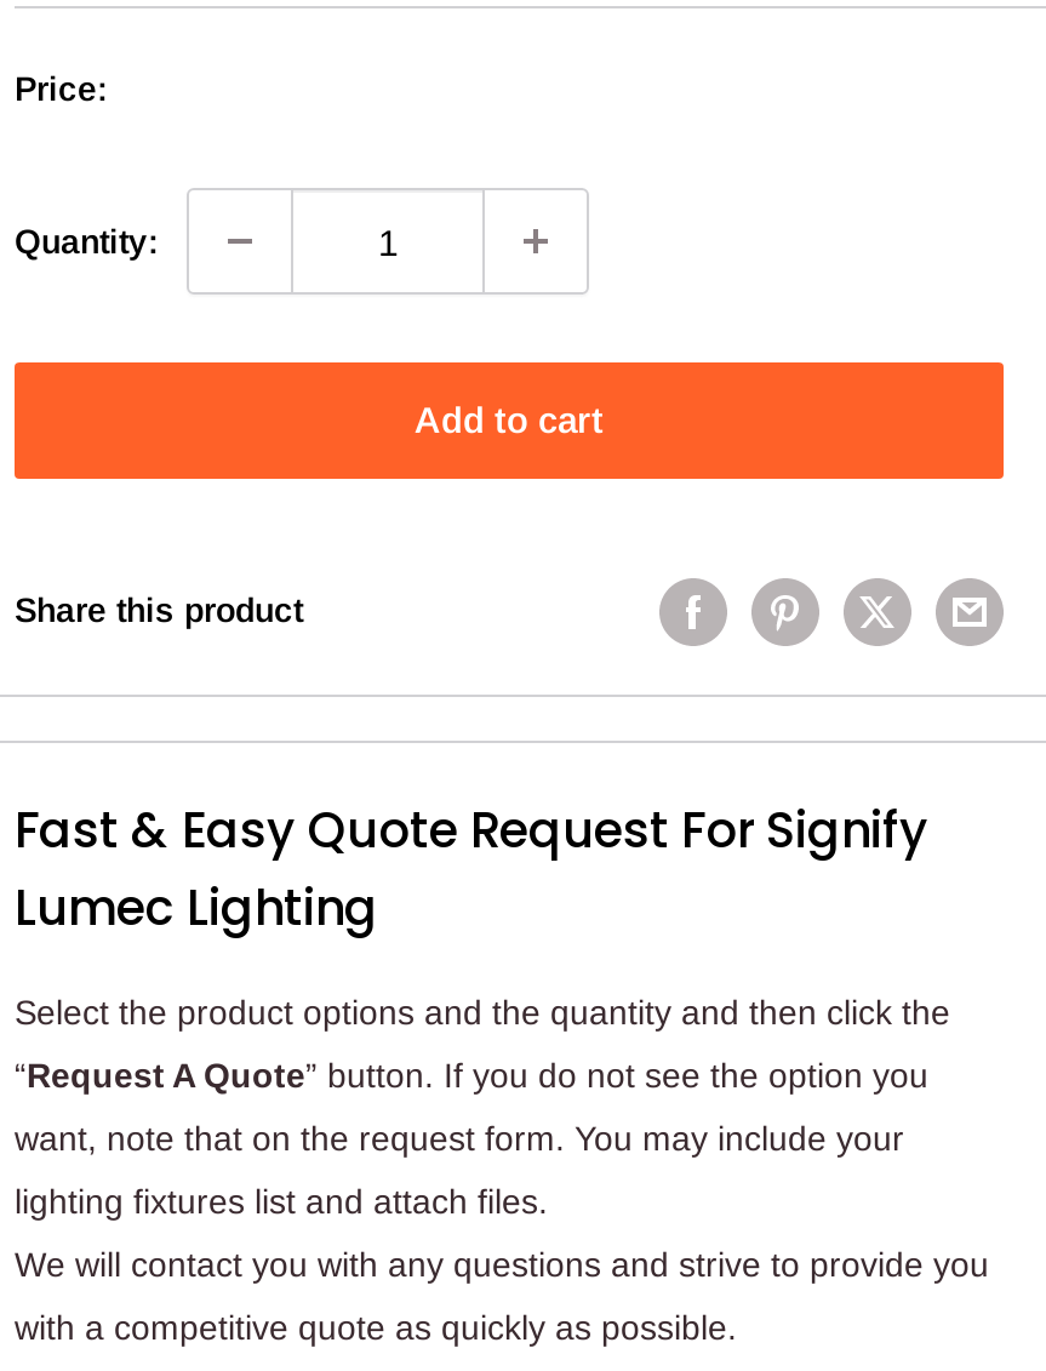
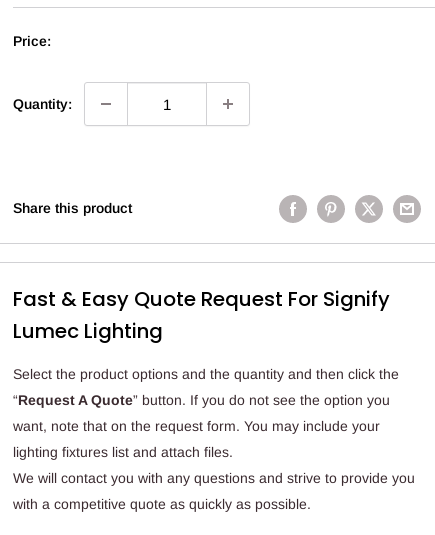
[415,400,604,441] Add to cart -> none

